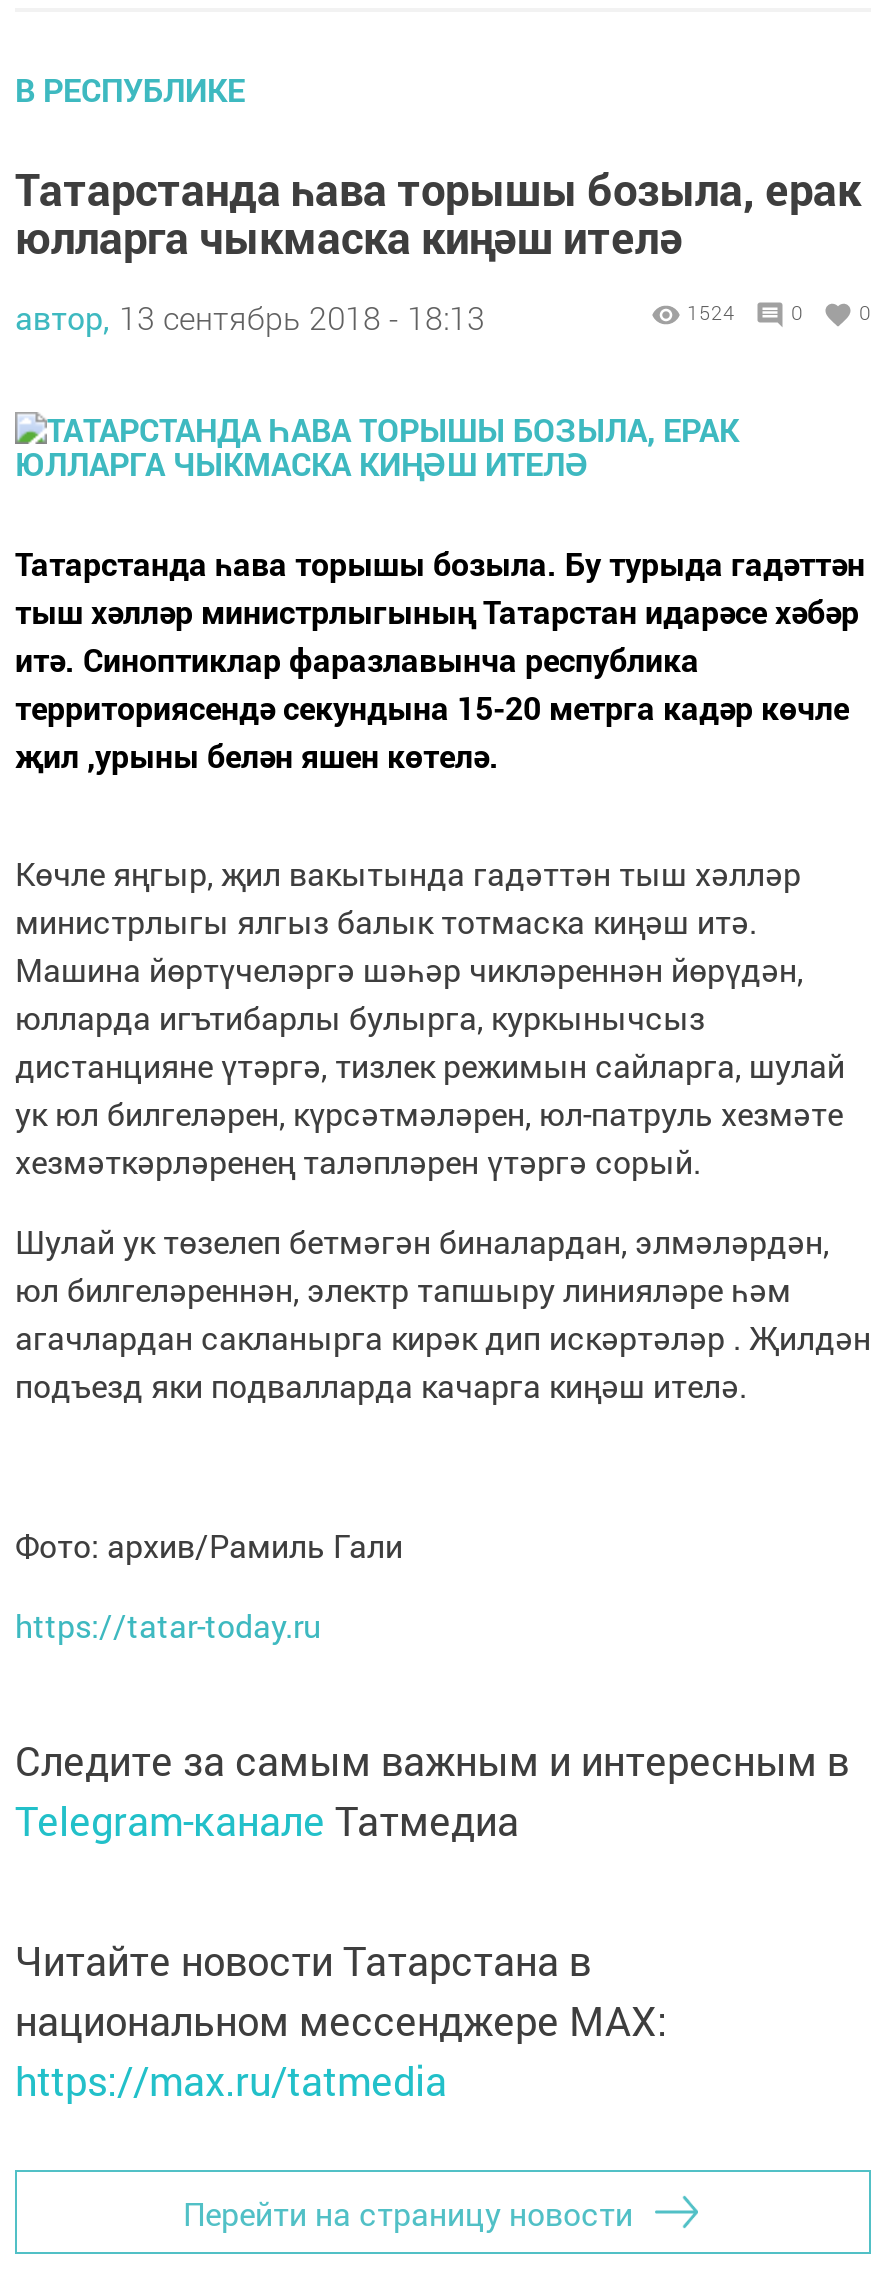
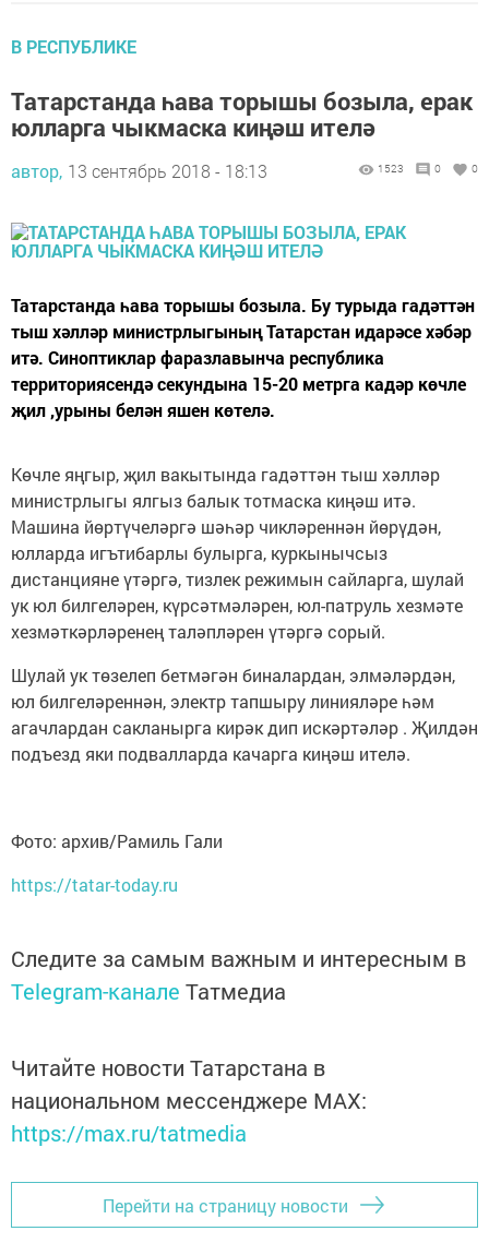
[687,301,735,327] 1524 -> [378,162,404,176] 1523

